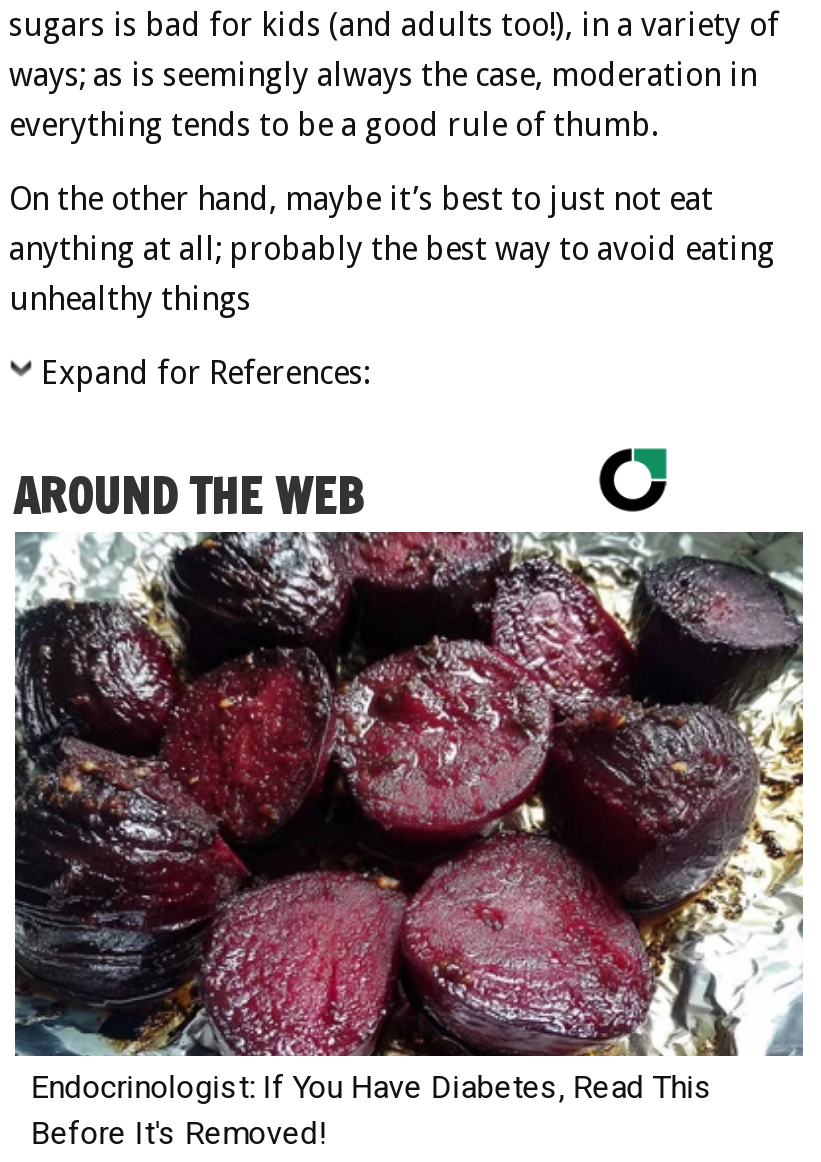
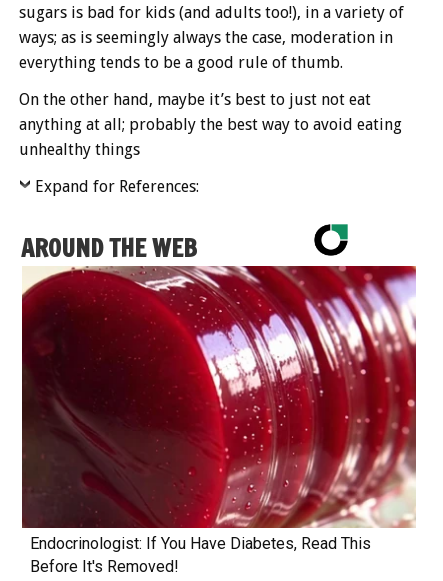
[13,530,805,1058] [image] -> [21,265,417,529] [image]

